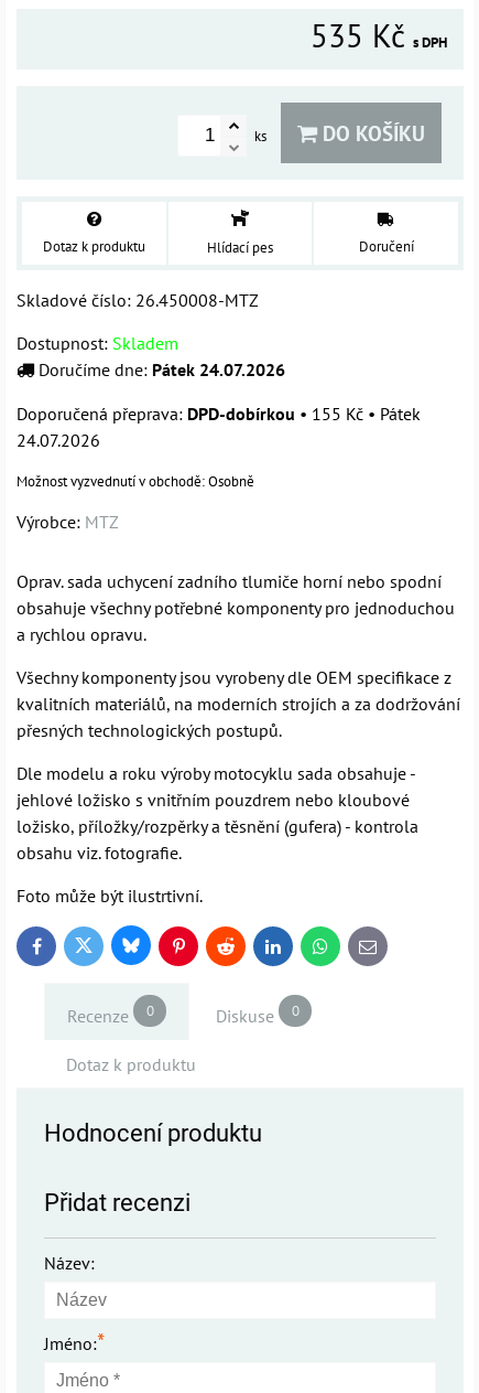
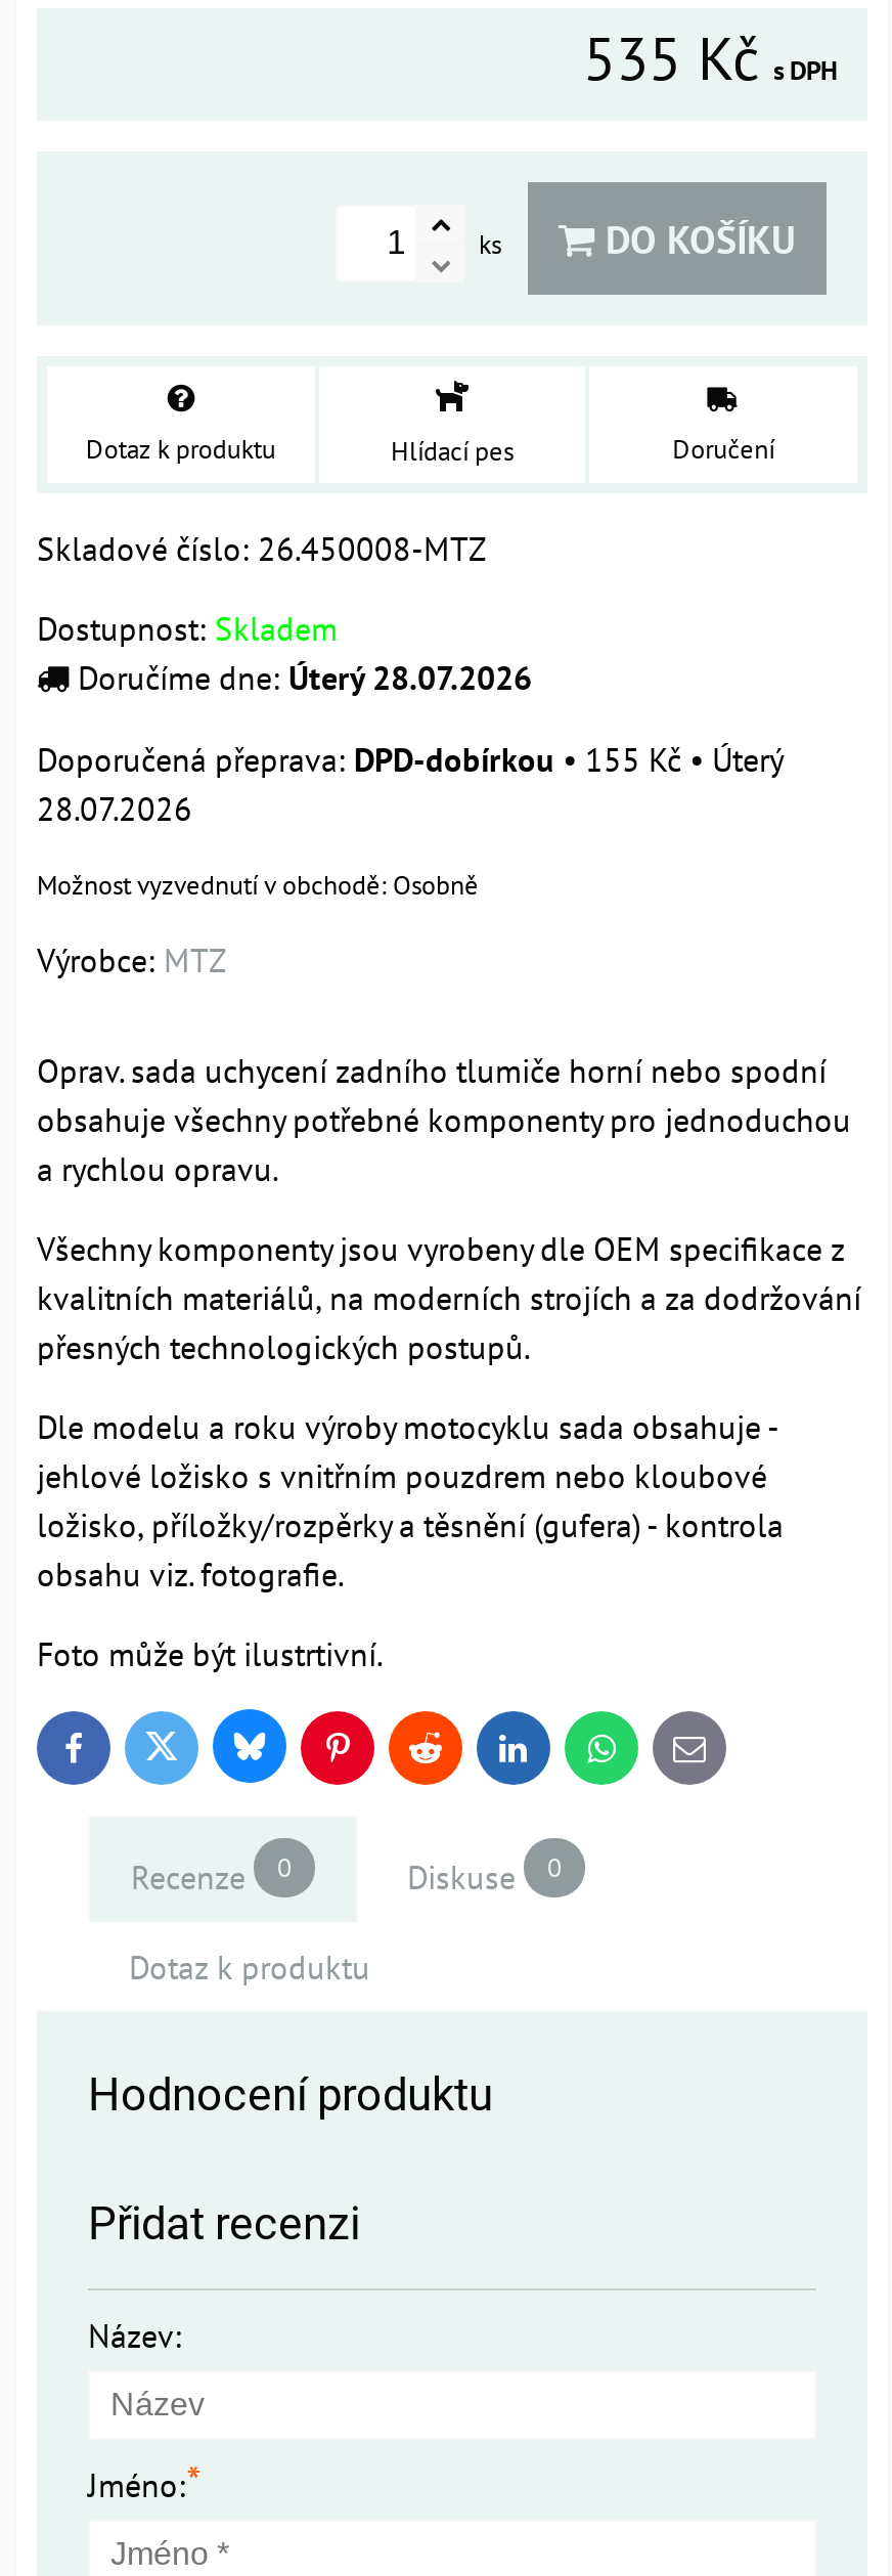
[34,358,285,381] Doručíme dne: Pátek 24.07.2026 -> [70,657,532,698] Doručíme dne: Úterý 28.07.2026
[187,403,421,425] DPD-dobírkou • 155 Kč • Pátek -> [354,739,782,780] DPD-dobírkou • 155 Kč • Úterý
[17,429,100,451] 24.07.2026 -> [37,788,192,829] 28.07.2026

